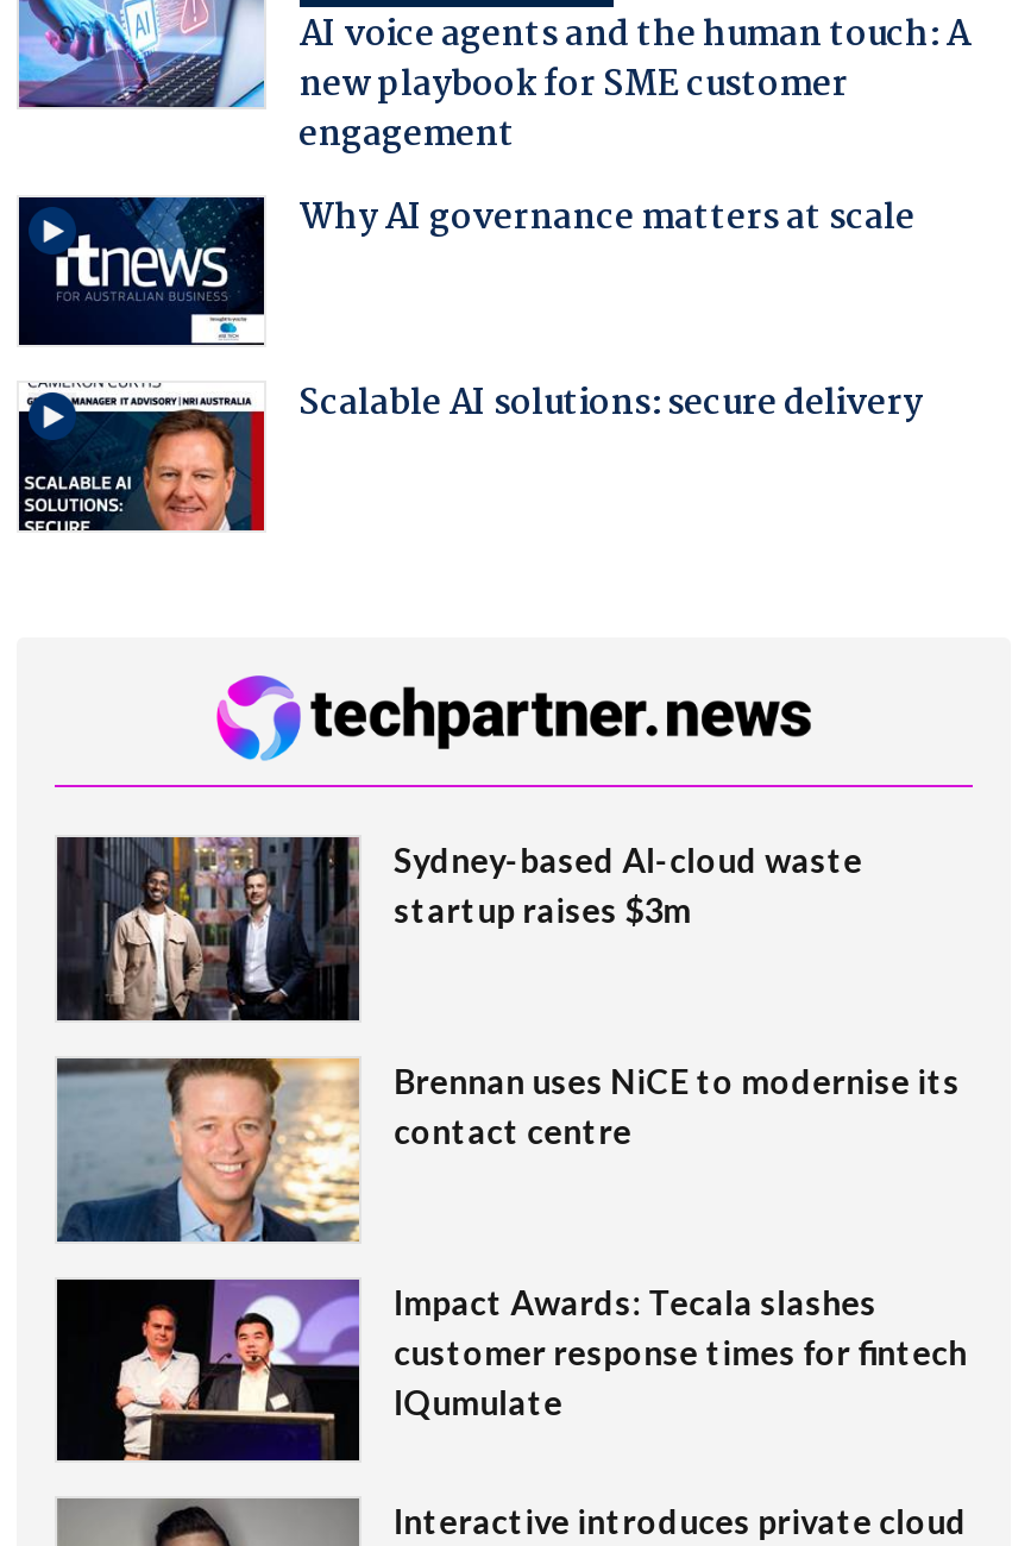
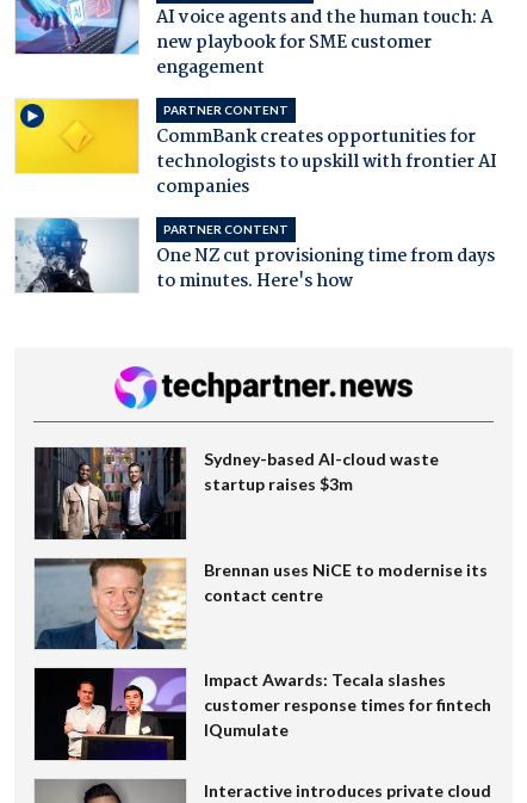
[17,191,914,347] [image] | Why AI governance matters at scale -> [14,98,497,202] [image] | PARTNER CONTENT | CommBank creates opportunities for | technologists to upskill with frontier AI | companies
[17,376,922,533] [image] | Scalable AI solutions: secure delivery -> [14,217,494,296] [image] | PARTNER CONTENT | One NZ cut provisioning time from days | to minutes. Here's how

